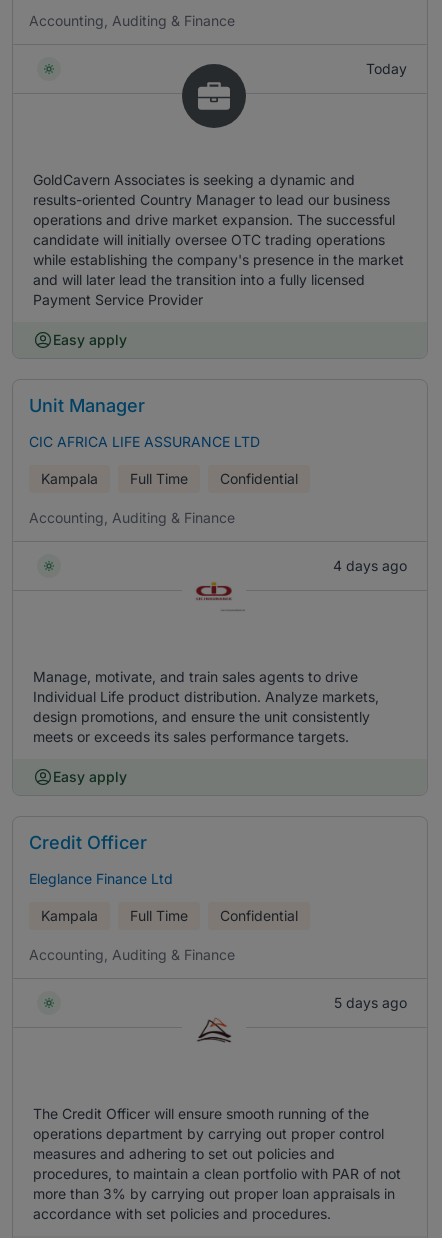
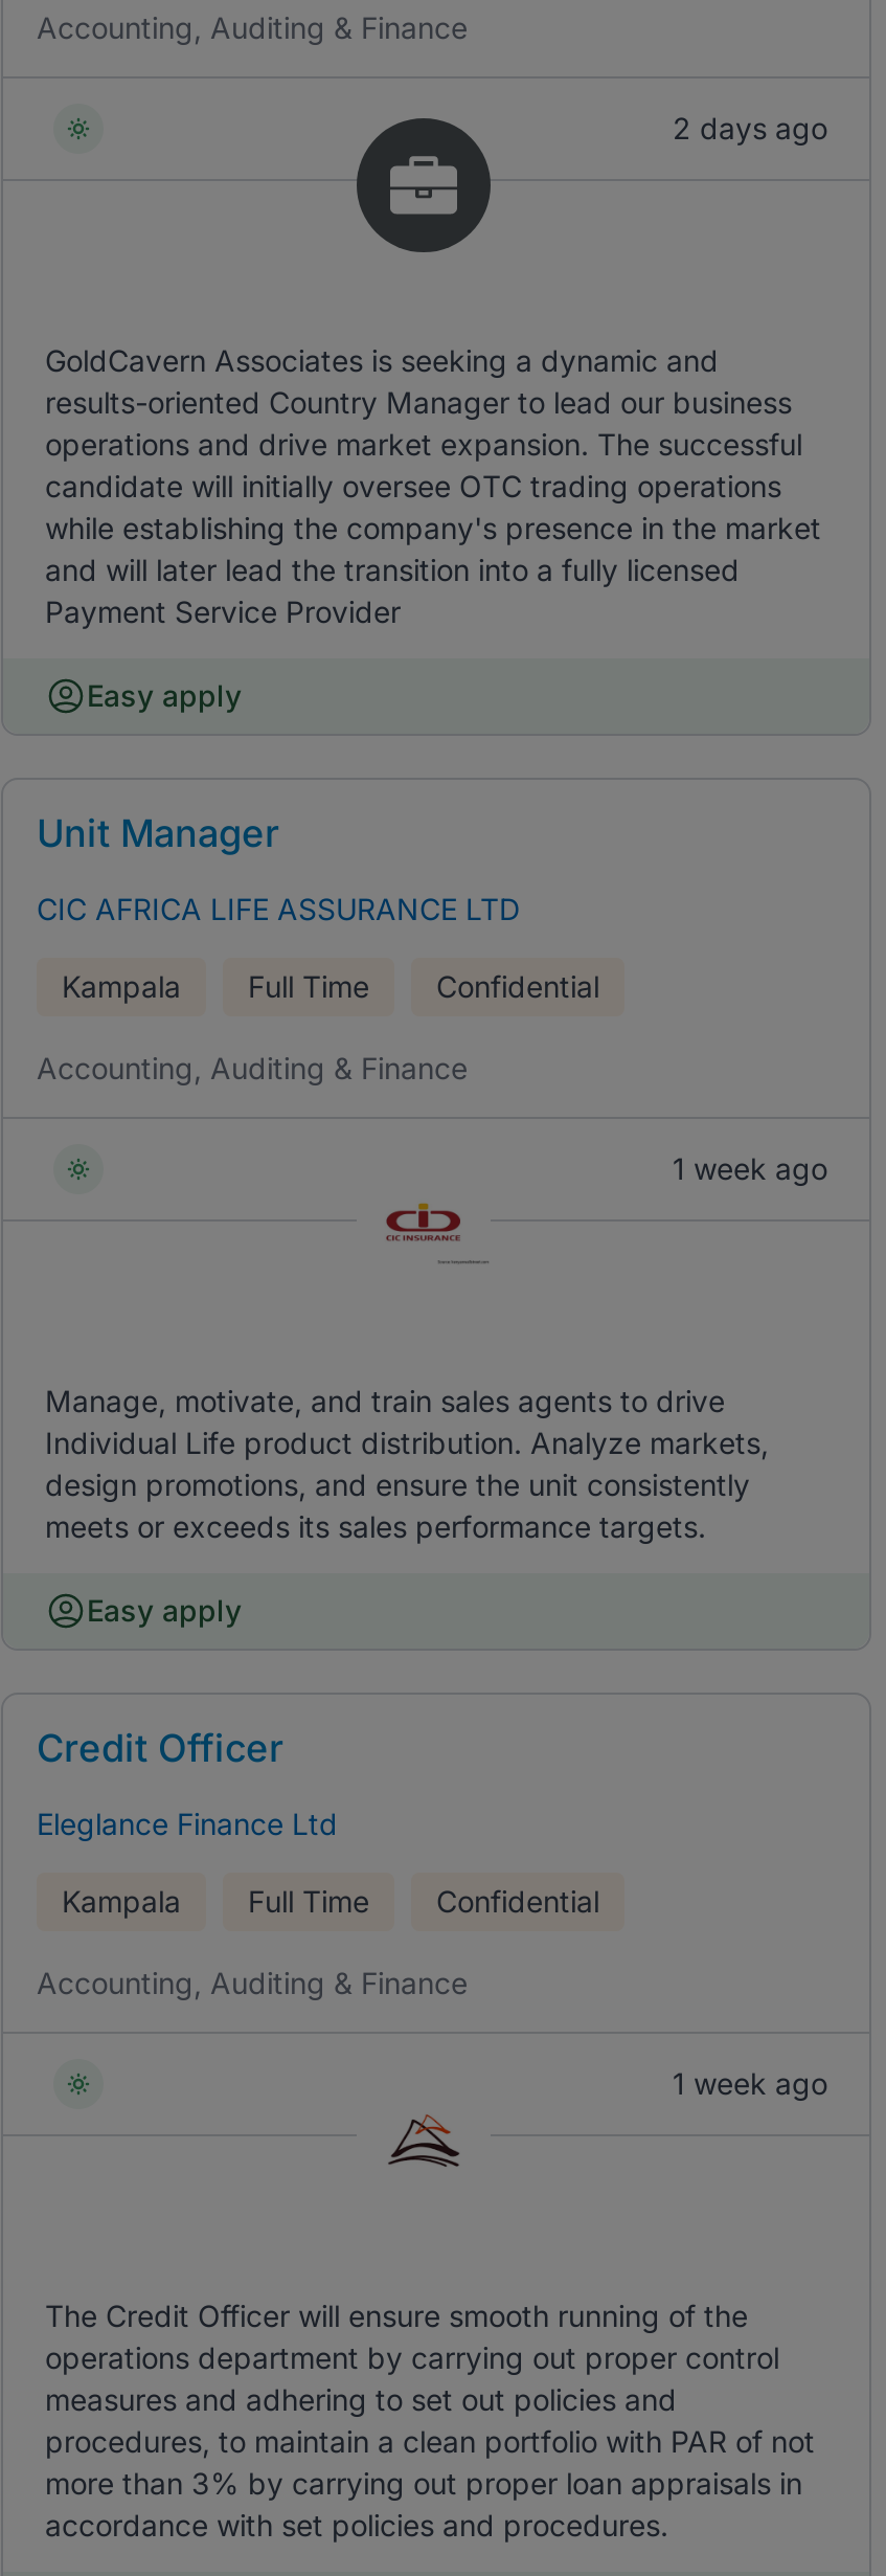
[366,60,407,77] Today -> [673,110,827,145] 2 days ago
[333,557,407,574] 4 days ago -> [673,1150,827,1186] 1 week ago
[334,994,407,1011] 5 days ago -> [673,2065,827,2101] 1 week ago

